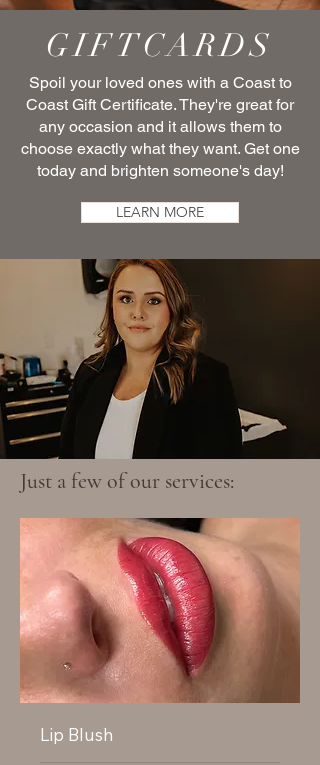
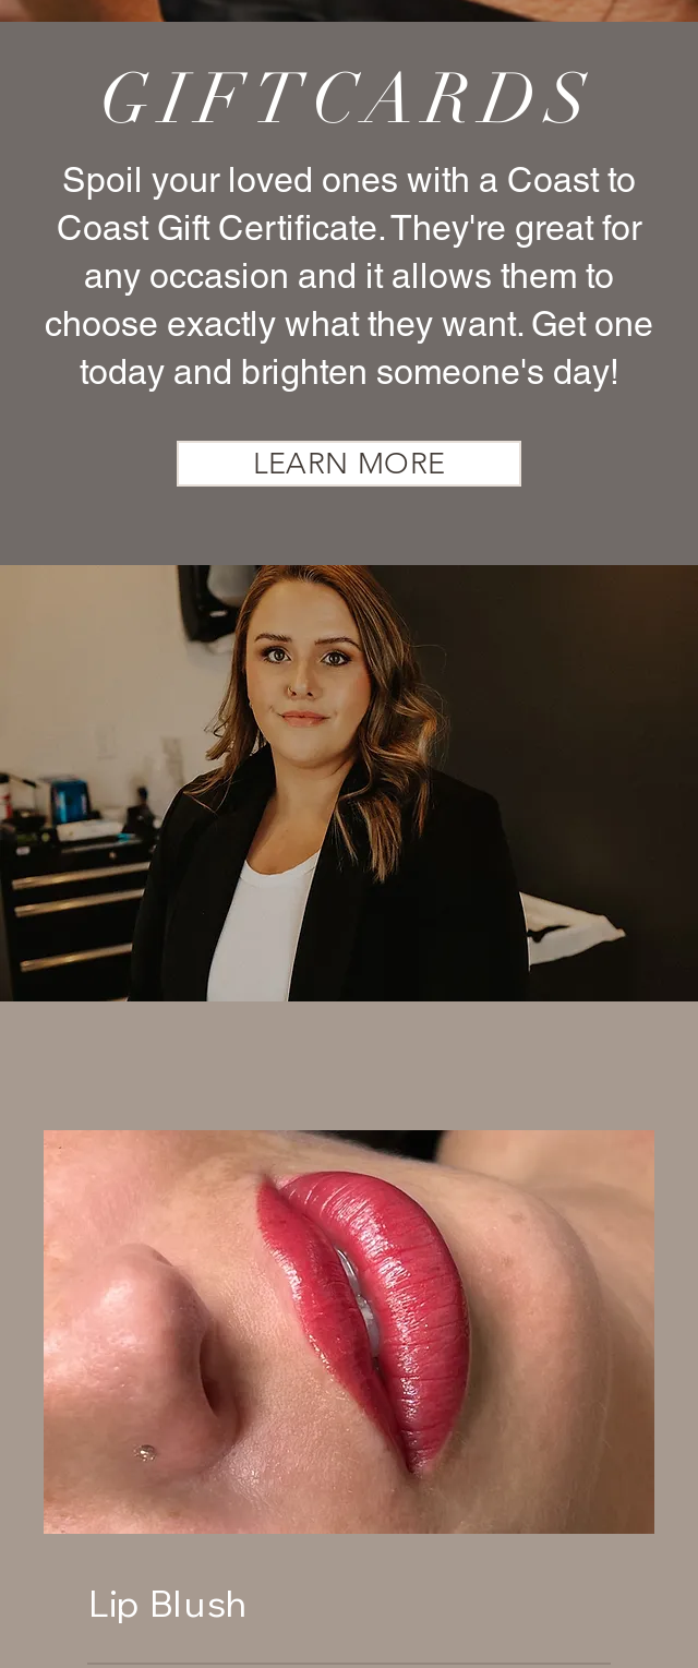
[20,468,234,494] Just a few of our services: -> none

